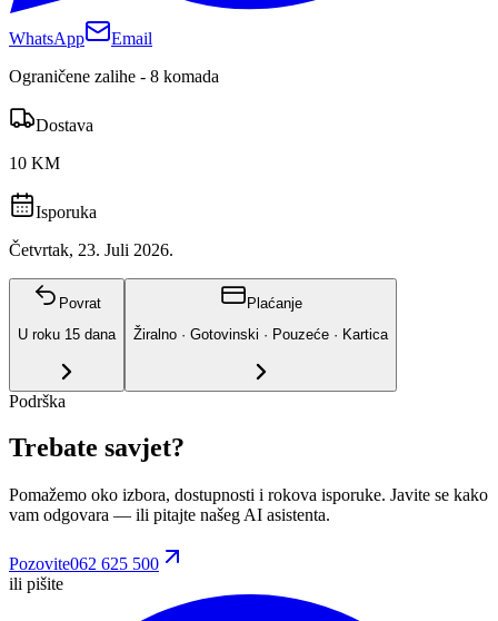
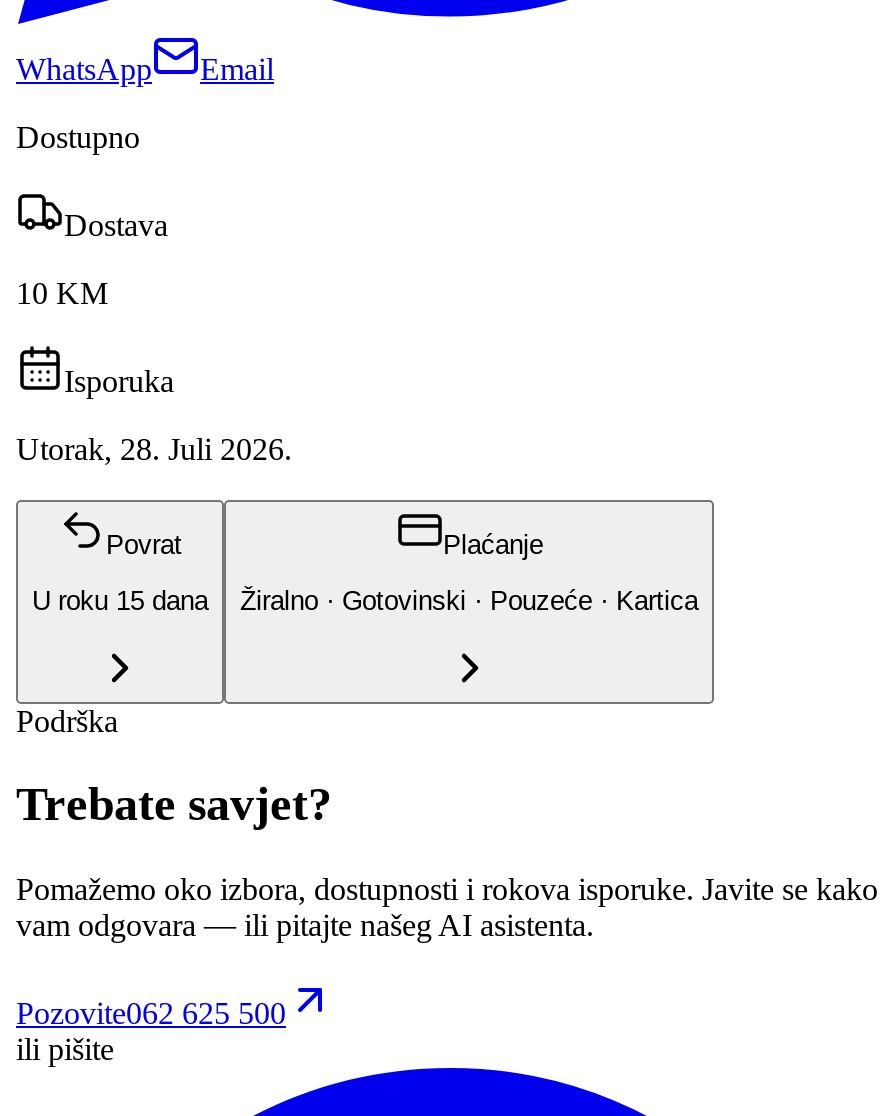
[9,67,219,85] Ograničene zalihe - 8 komada -> [16,120,140,154] Dostupno
[9,240,173,259] Četvrtak, 23. Juli 2026. -> [16,432,292,466] Utorak, 28. Juli 2026.

